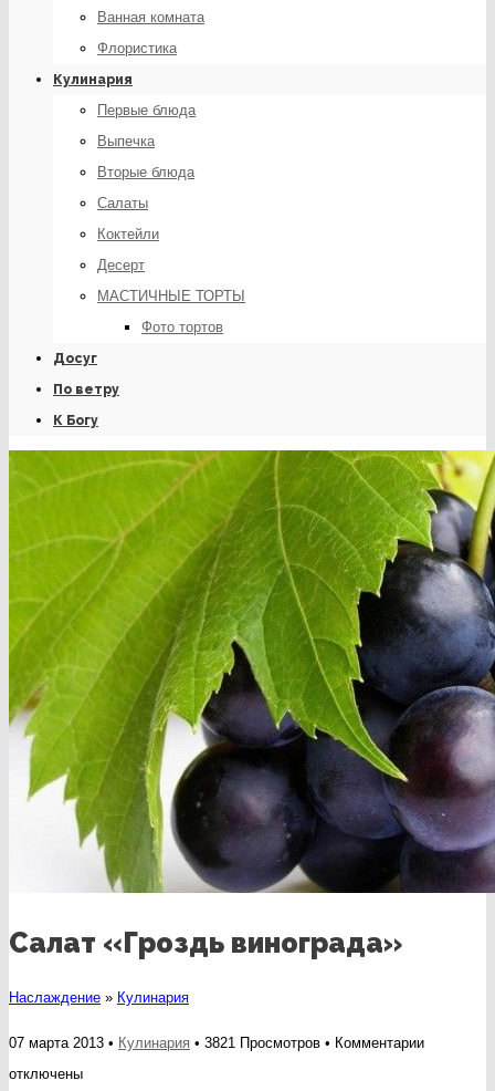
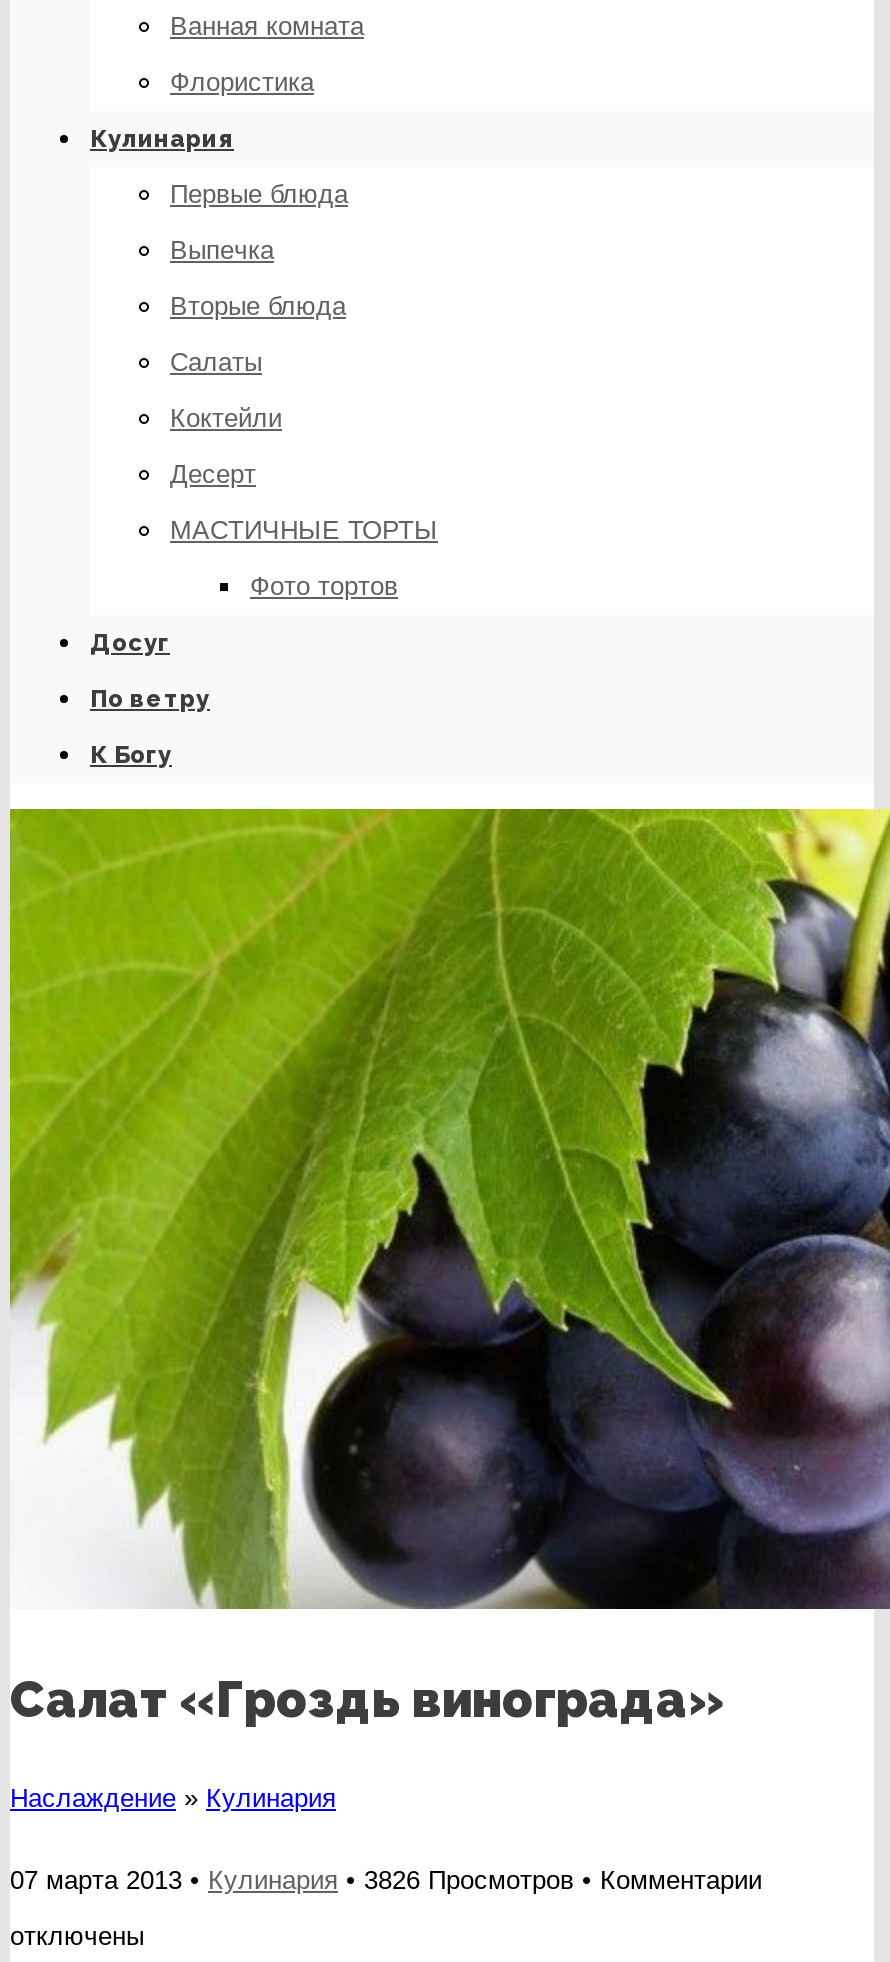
[9,1033,430,1051] 07 марта 2013 • Кулинария • 3821 Просмотров • Комментарии к -> [10,1862,772,1894] 07 марта 2013 • Кулинария • 3826 Просмотров • Комментарии к

